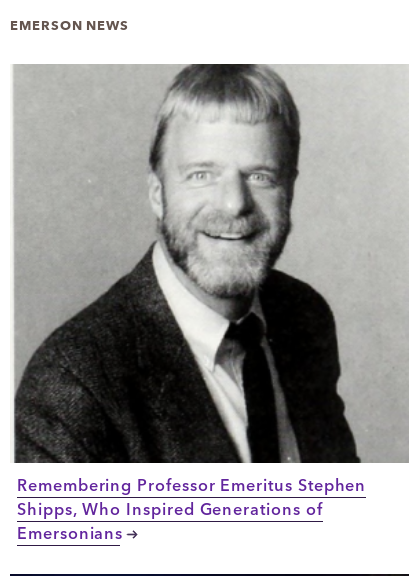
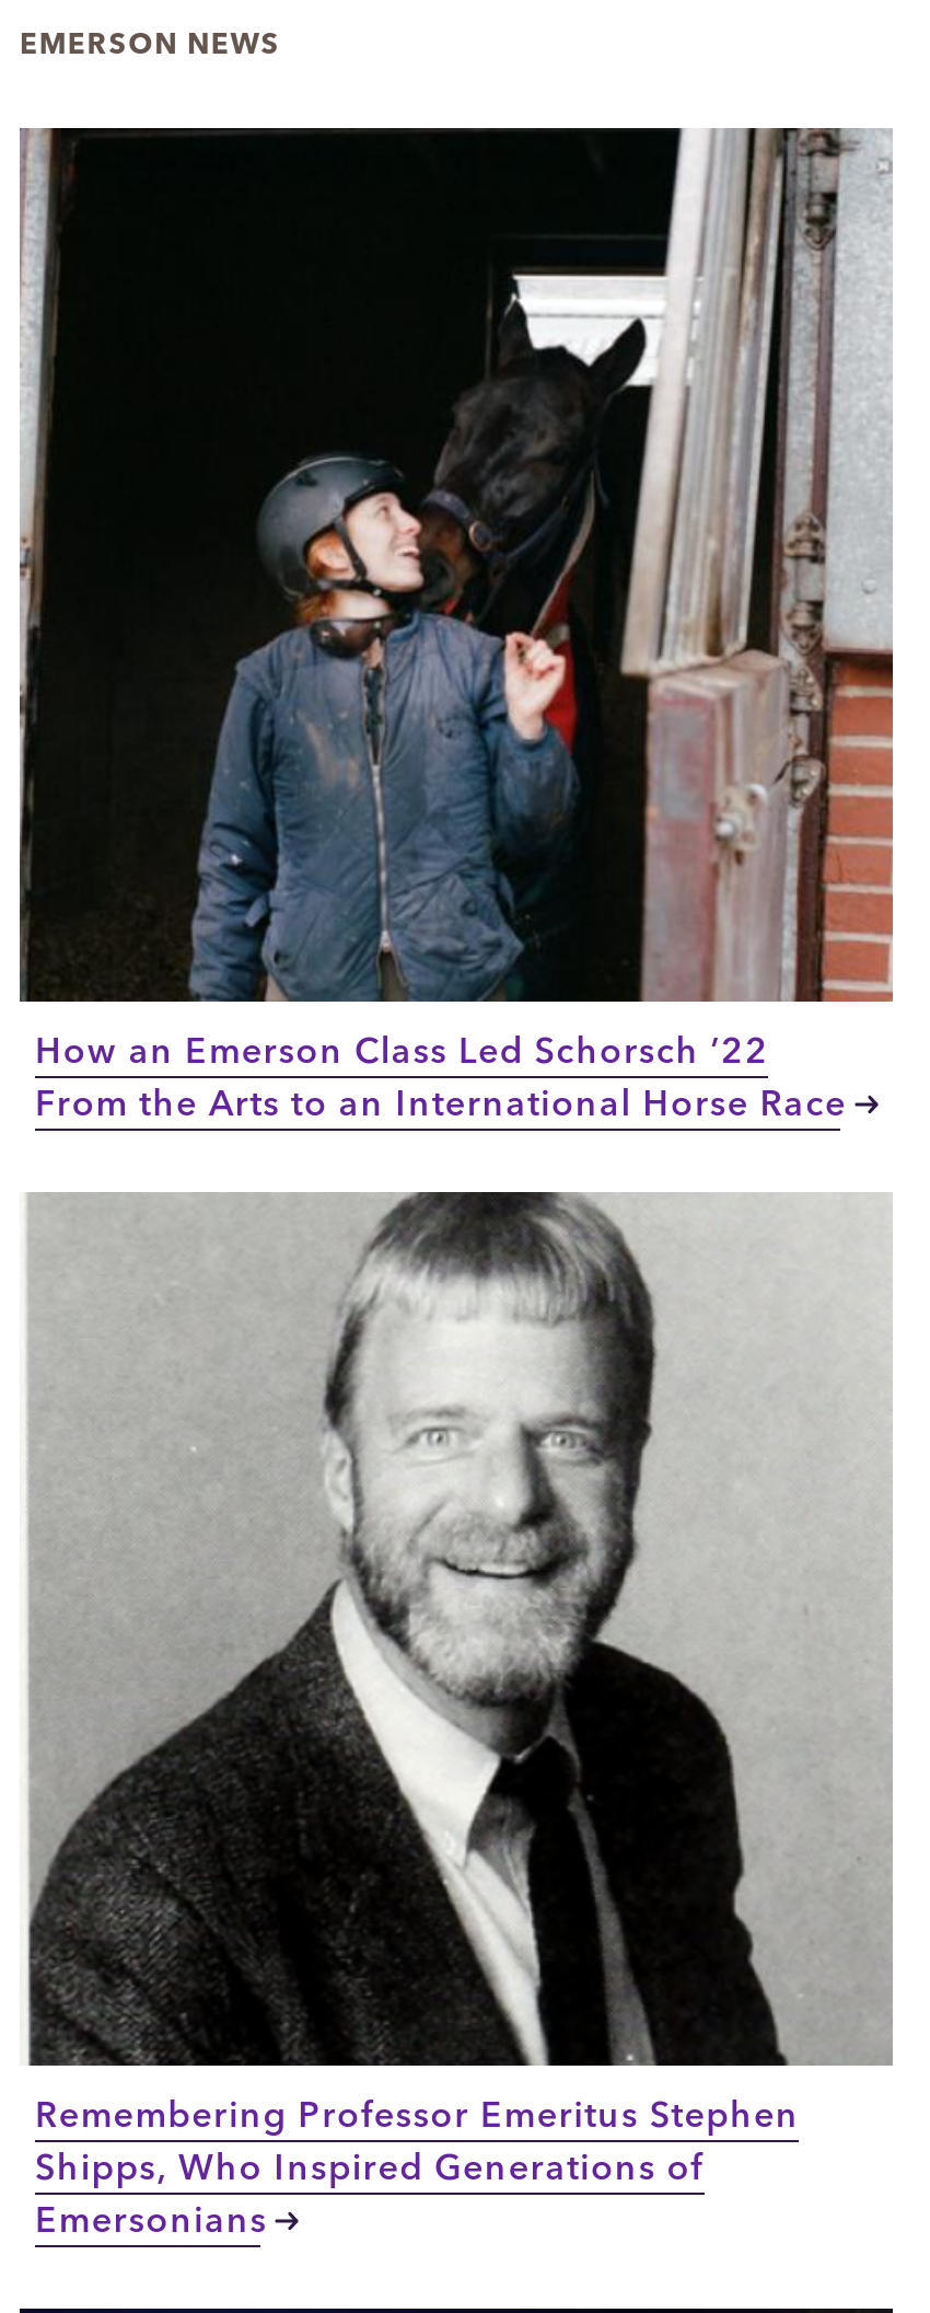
none -> [18,126,893,1124] [image] | How an Emerson Class Led Schorsch ’22 | From the Arts to an International Horse Race

